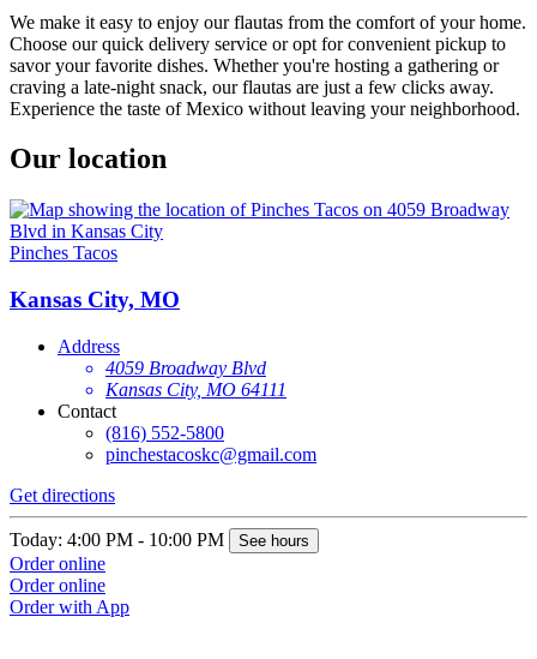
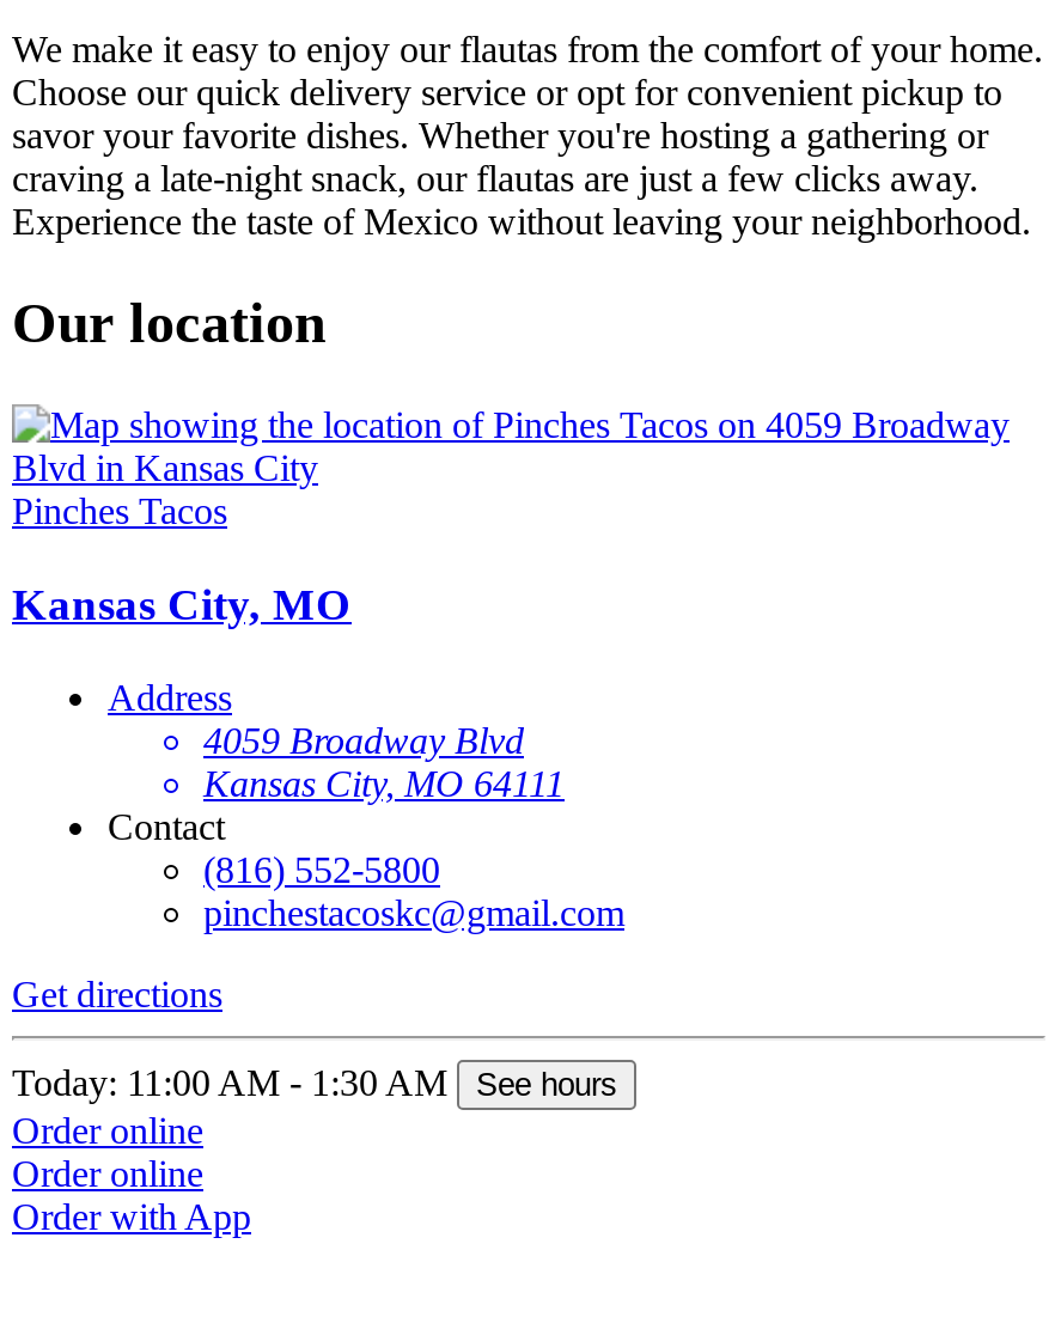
[10,529,309,550] Today: 4:00 PM - 10:00 PM See hours -> [12,1062,617,1102] Today: 11:00 AM - 1:30 AM See hours

